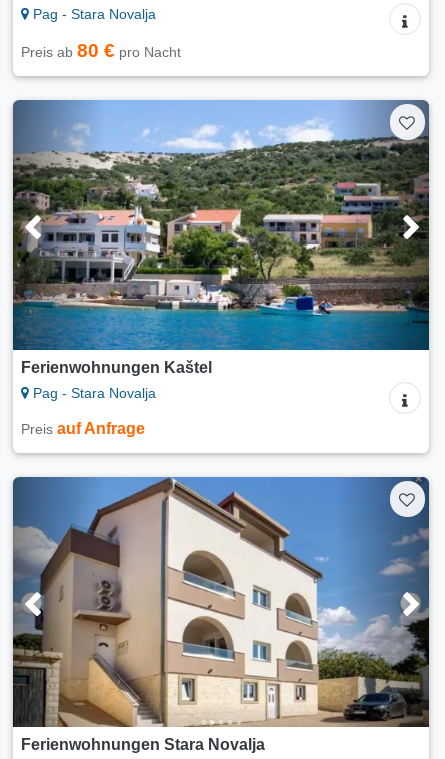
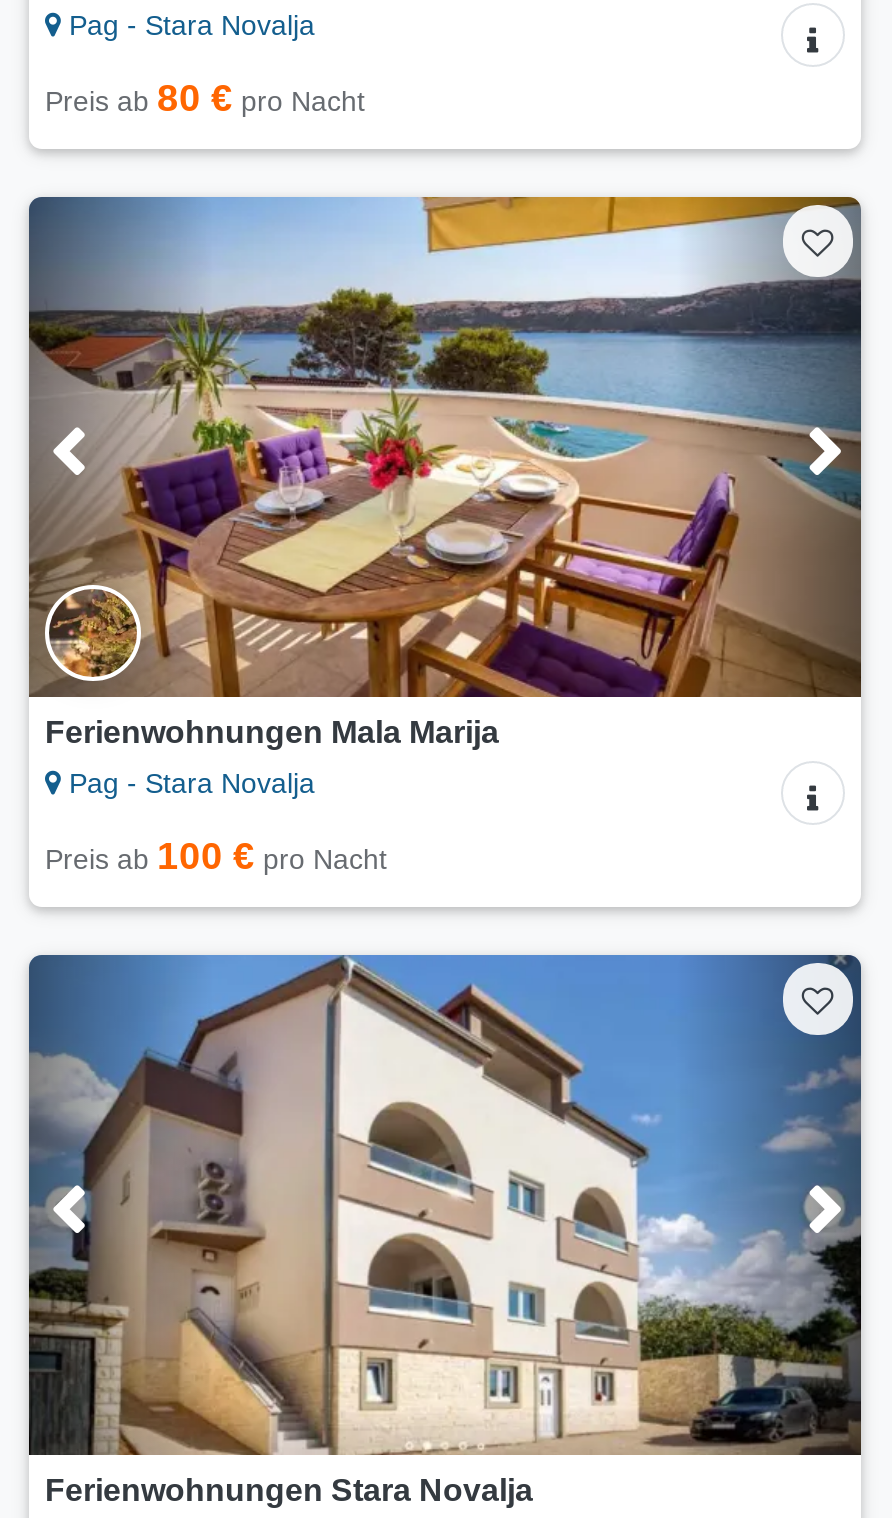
[12,99,429,376] [image] | Ferienwohnungen Kaštel -> [27,195,861,750] [image] | Ferienwohnungen Mala Marija
[21,420,145,437] Preis auf Anfrage -> [45,836,387,878] Preis ab 100 €pro Nacht

